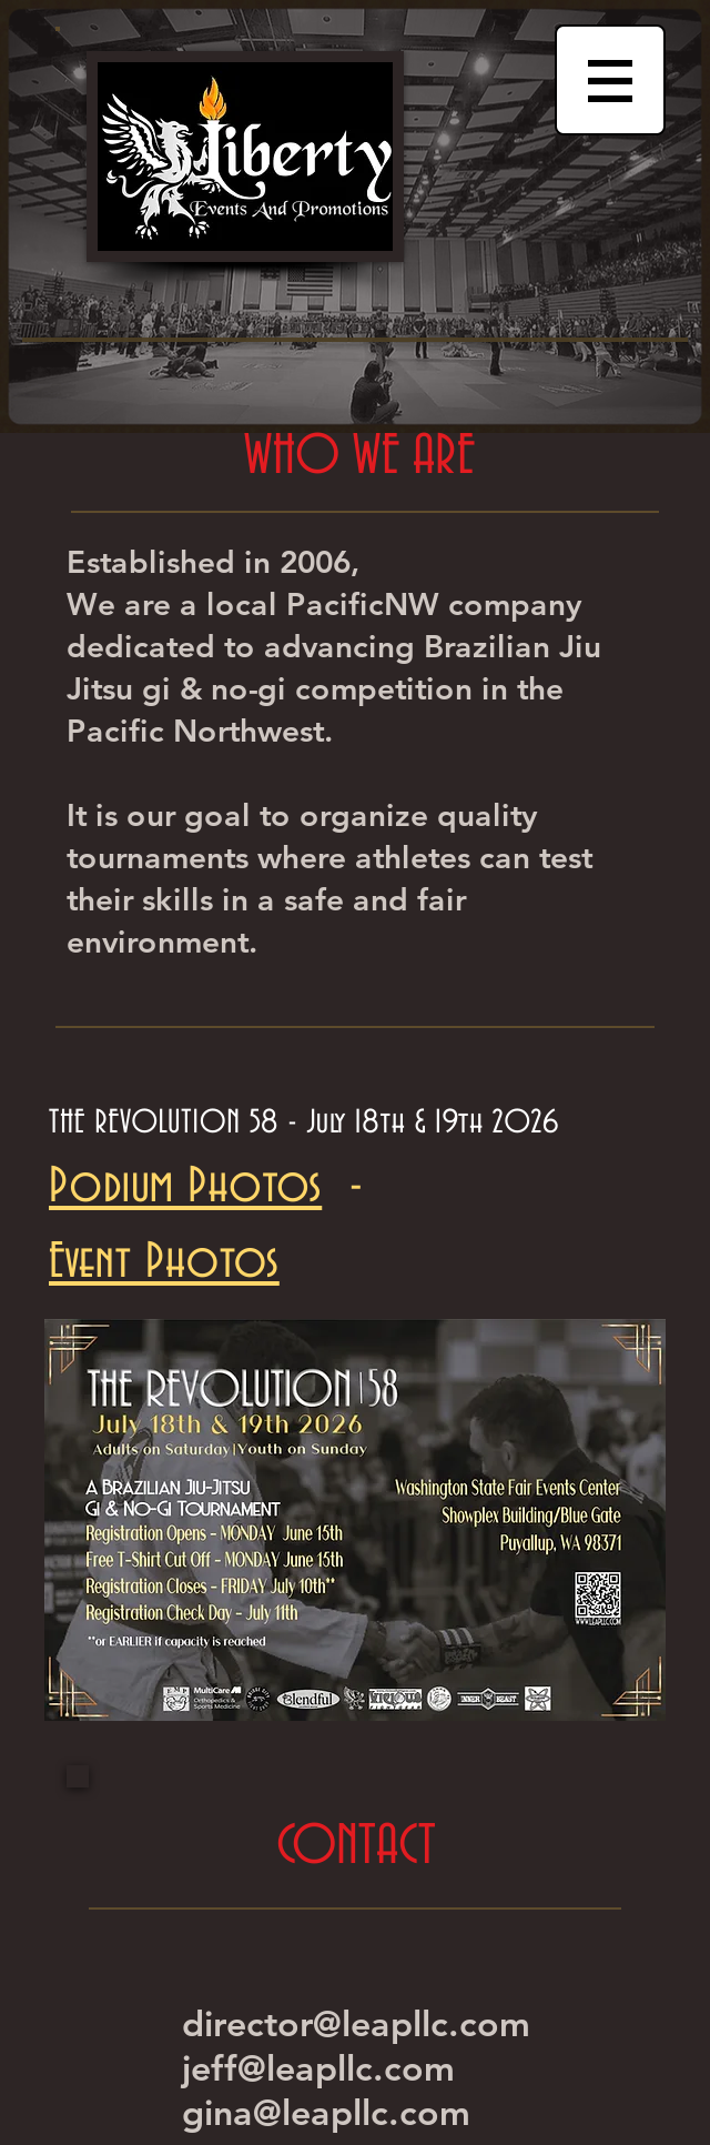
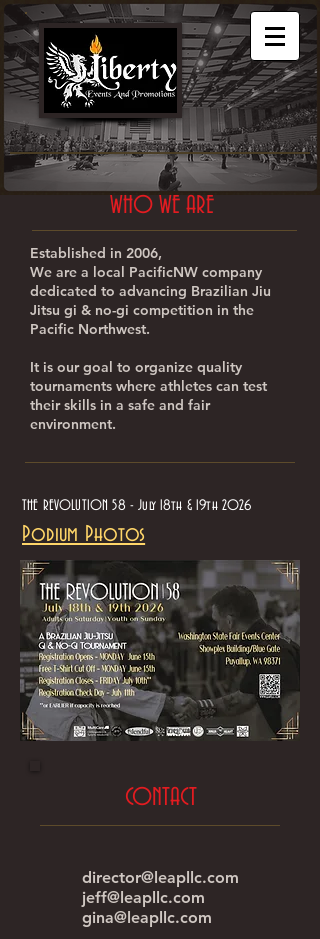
[49,1161,377,1290] Podium Photos - | Event Photos -> [22,523,145,547] Podium Photos

